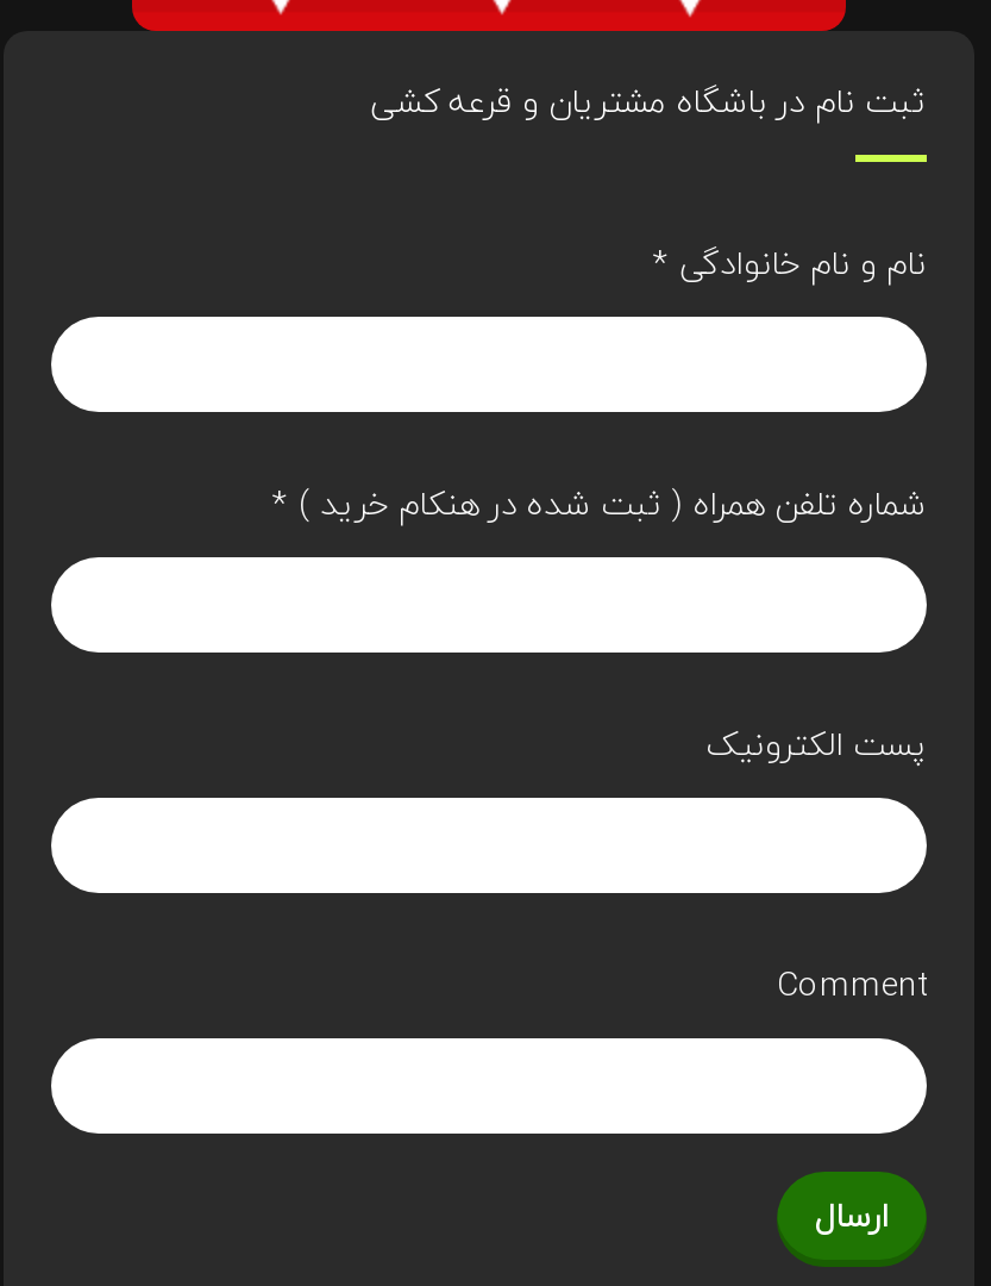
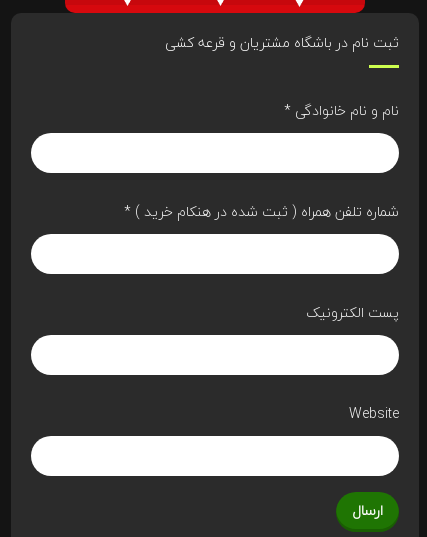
[777,954,927,1014] Comment -> [349,401,399,426] Website

